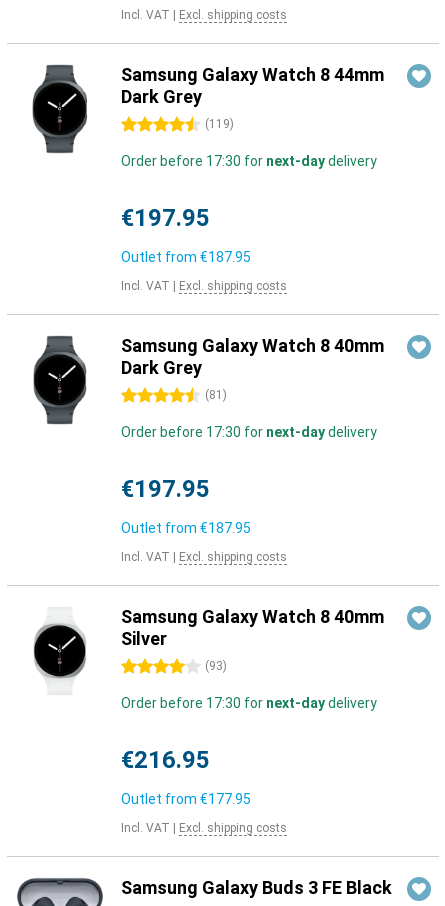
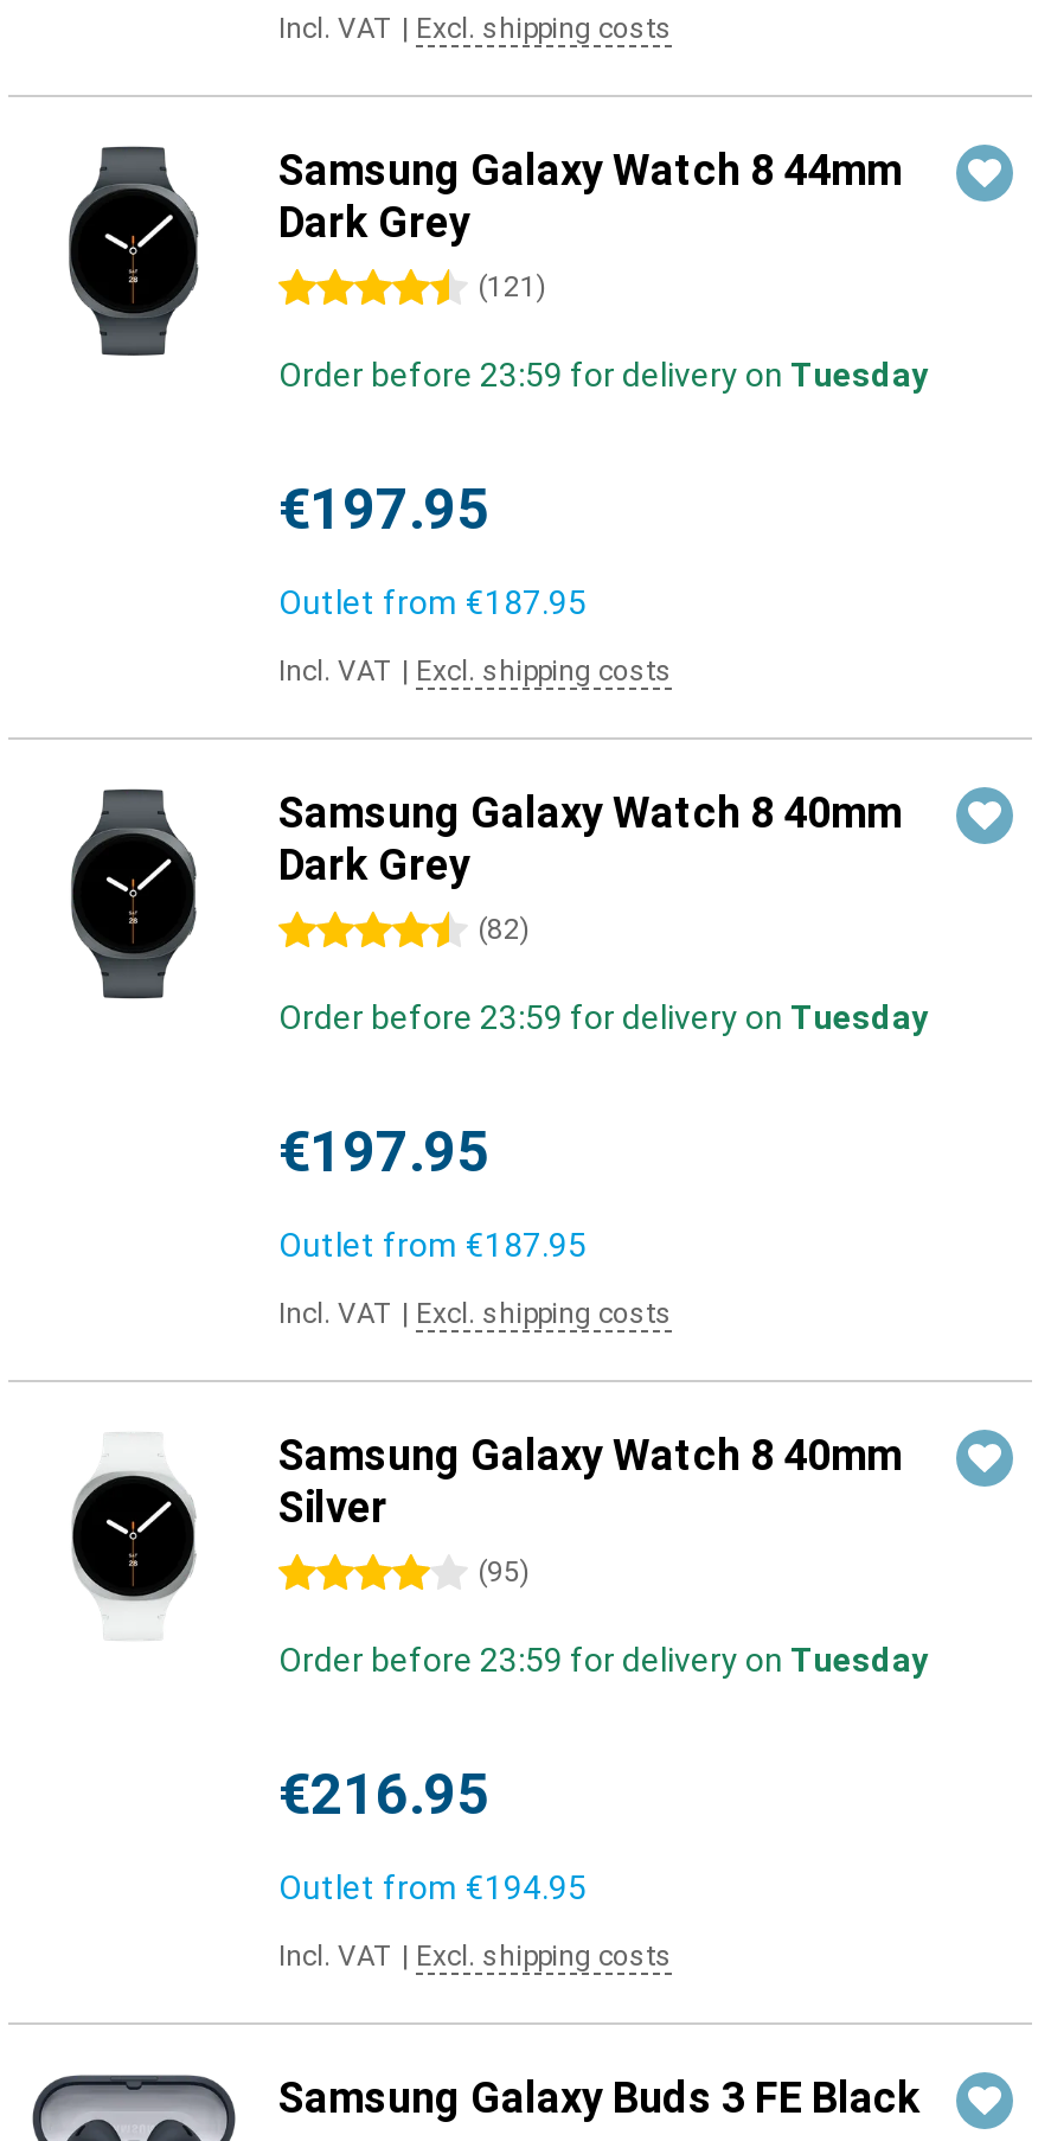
[205,117,234,131] (119) -> [478,270,546,303] (121)
[121,153,377,169] Order before 17:30 for next-day delivery -> [278,356,928,394] Order before 23:59 for delivery on Tuesday
[205,388,227,402] (81) -> [478,913,530,946] (82)
[121,424,377,440] Order before 17:30 for next-day delivery -> [278,998,928,1036] Order before 23:59 for delivery on Tuesday
[205,659,227,673] (93) -> [478,1555,530,1589] (95)
[121,695,377,711] Order before 17:30 for next-day delivery -> [278,1641,928,1679] Order before 23:59 for delivery on Tuesday
[121,791,251,807] Outlet from €177.95 -> [278,1868,587,1906] Outlet from €194.95

